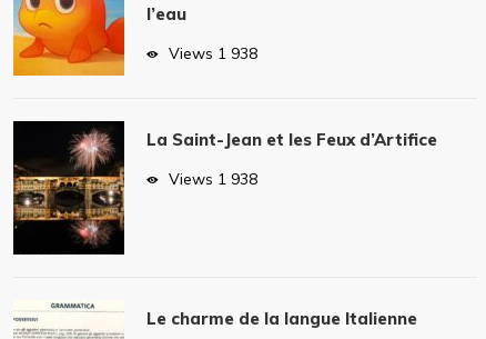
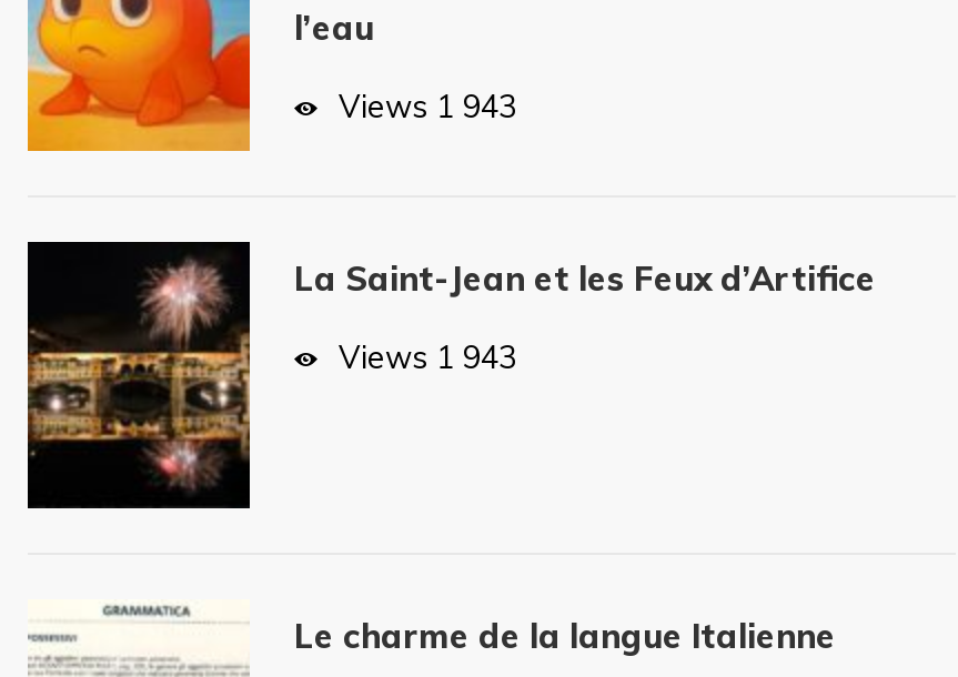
[169,43,257,63] Views 1 938 -> [339,86,516,126] Views 1 943
[169,168,257,189] Views 1 938 -> [339,337,516,376] Views 1 943

